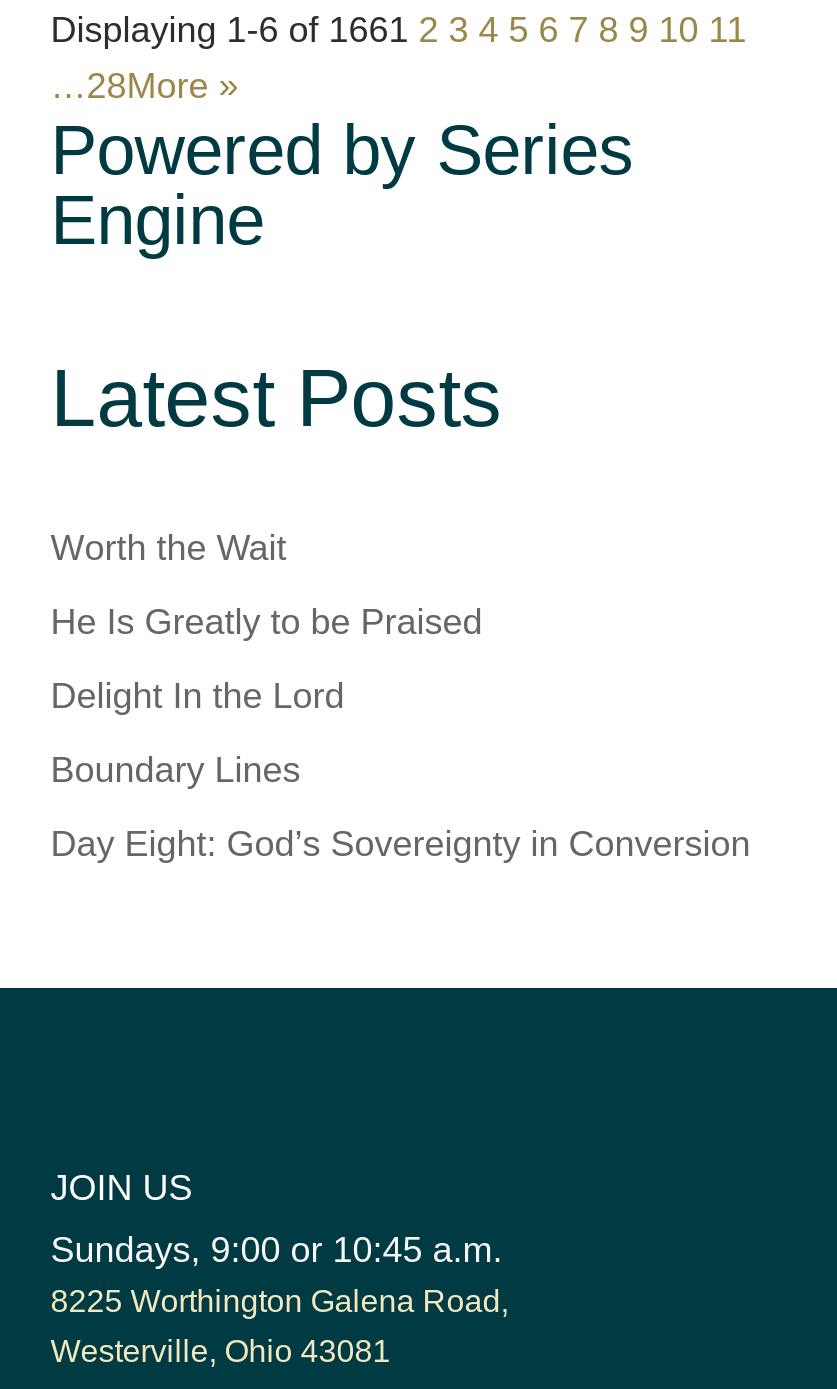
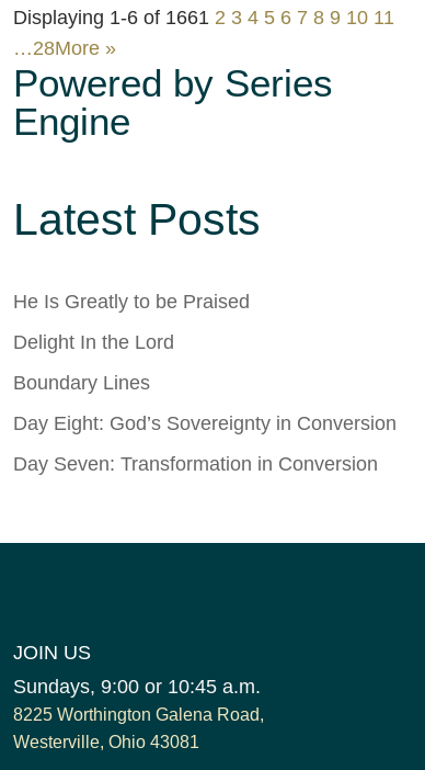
[51,527,287,567] Worth the Wait -> none
moved [51,601,751,863] -> [13,290,396,434]: He Is Greatly to be Praised | Delight In the Lord | Boundary Lines | Day Eight: God’s Sovereignty in Conversion
none -> [13,453,378,475] Day Seven: Transformation in Conversion

